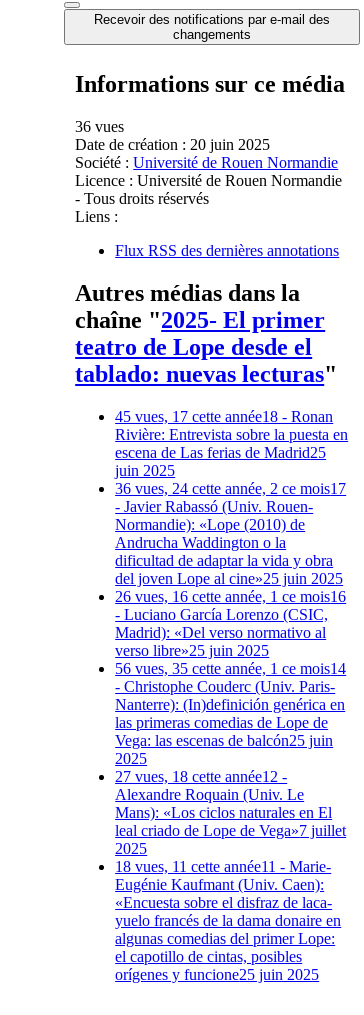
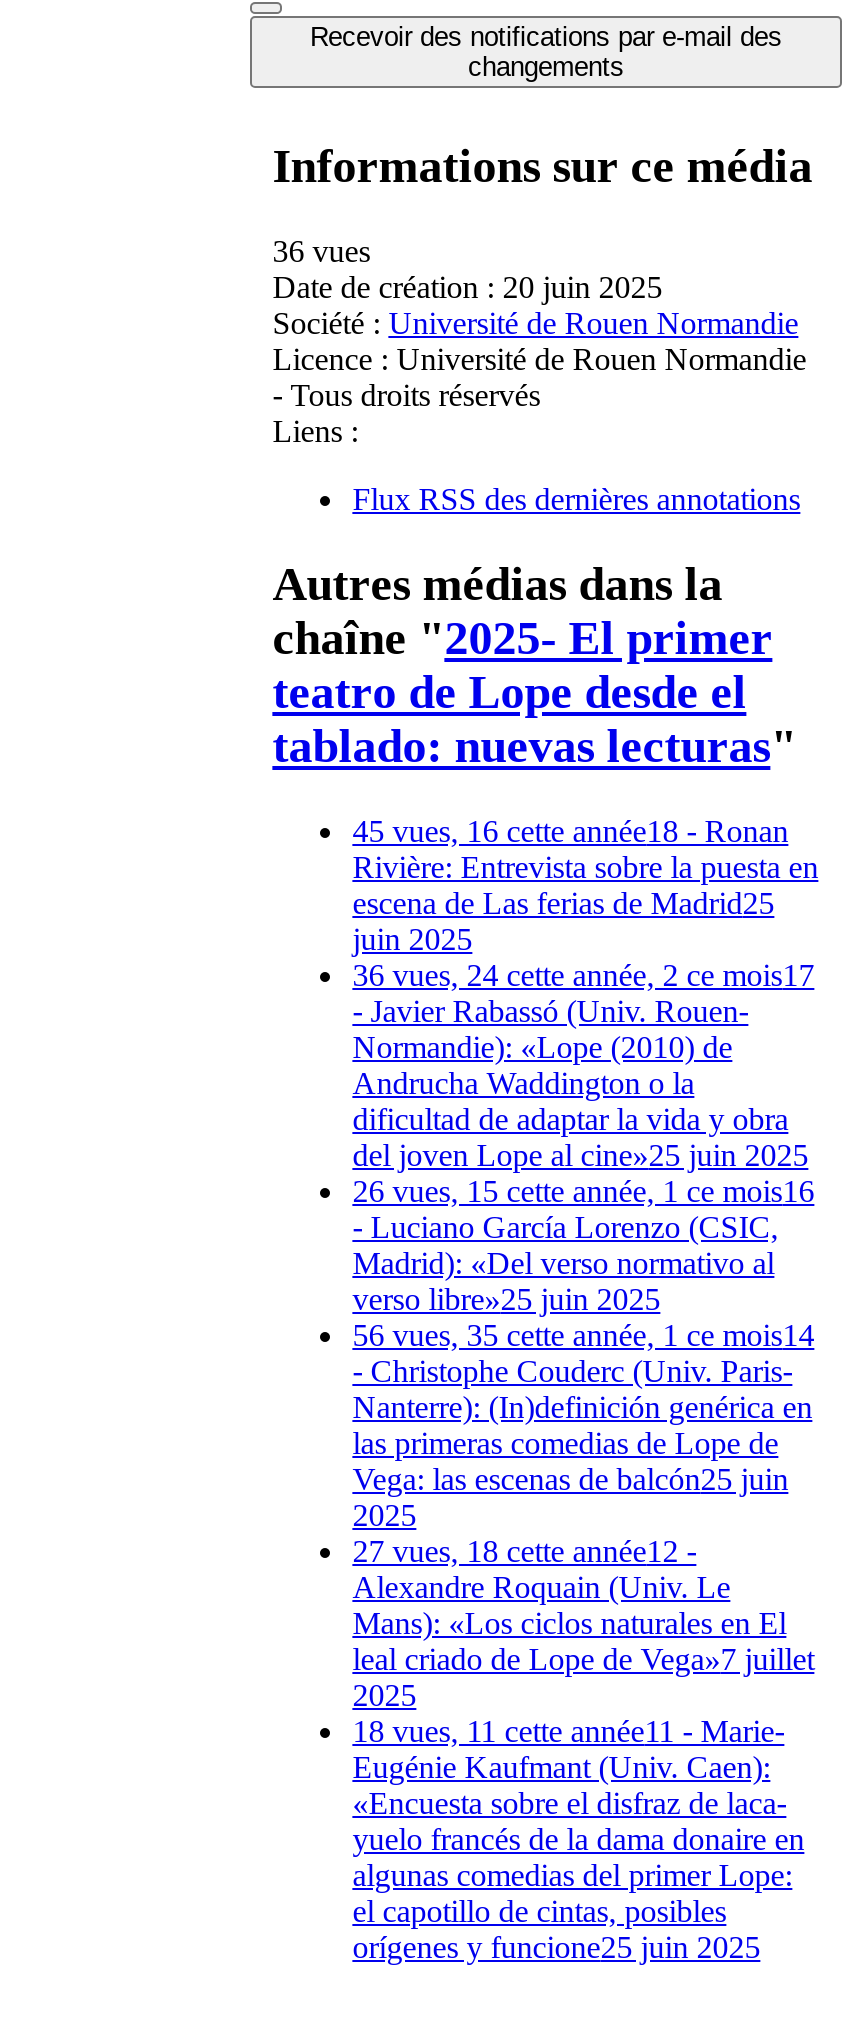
[115,408,333,425] 45 vues, 17 cette année18 - Ronan -> [352,814,788,848] 45 vues, 16 cette année18 - Ronan
[115,588,346,605] 26 vues, 16 cette année, 1 ce mois16 -> [352,1174,814,1208] 26 vues, 15 cette année, 1 ce mois16

